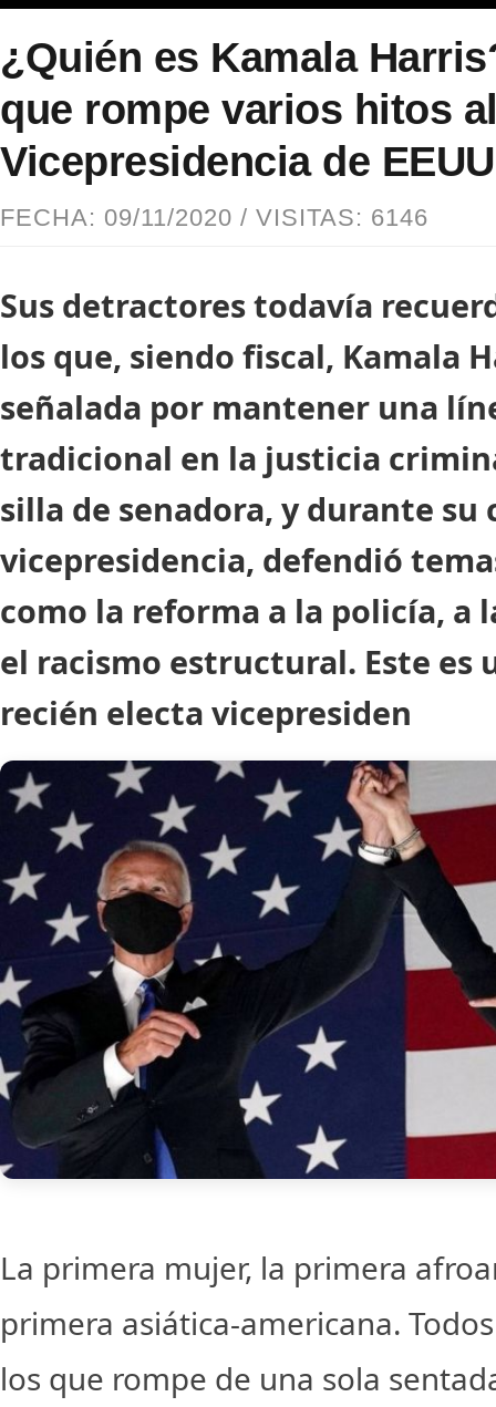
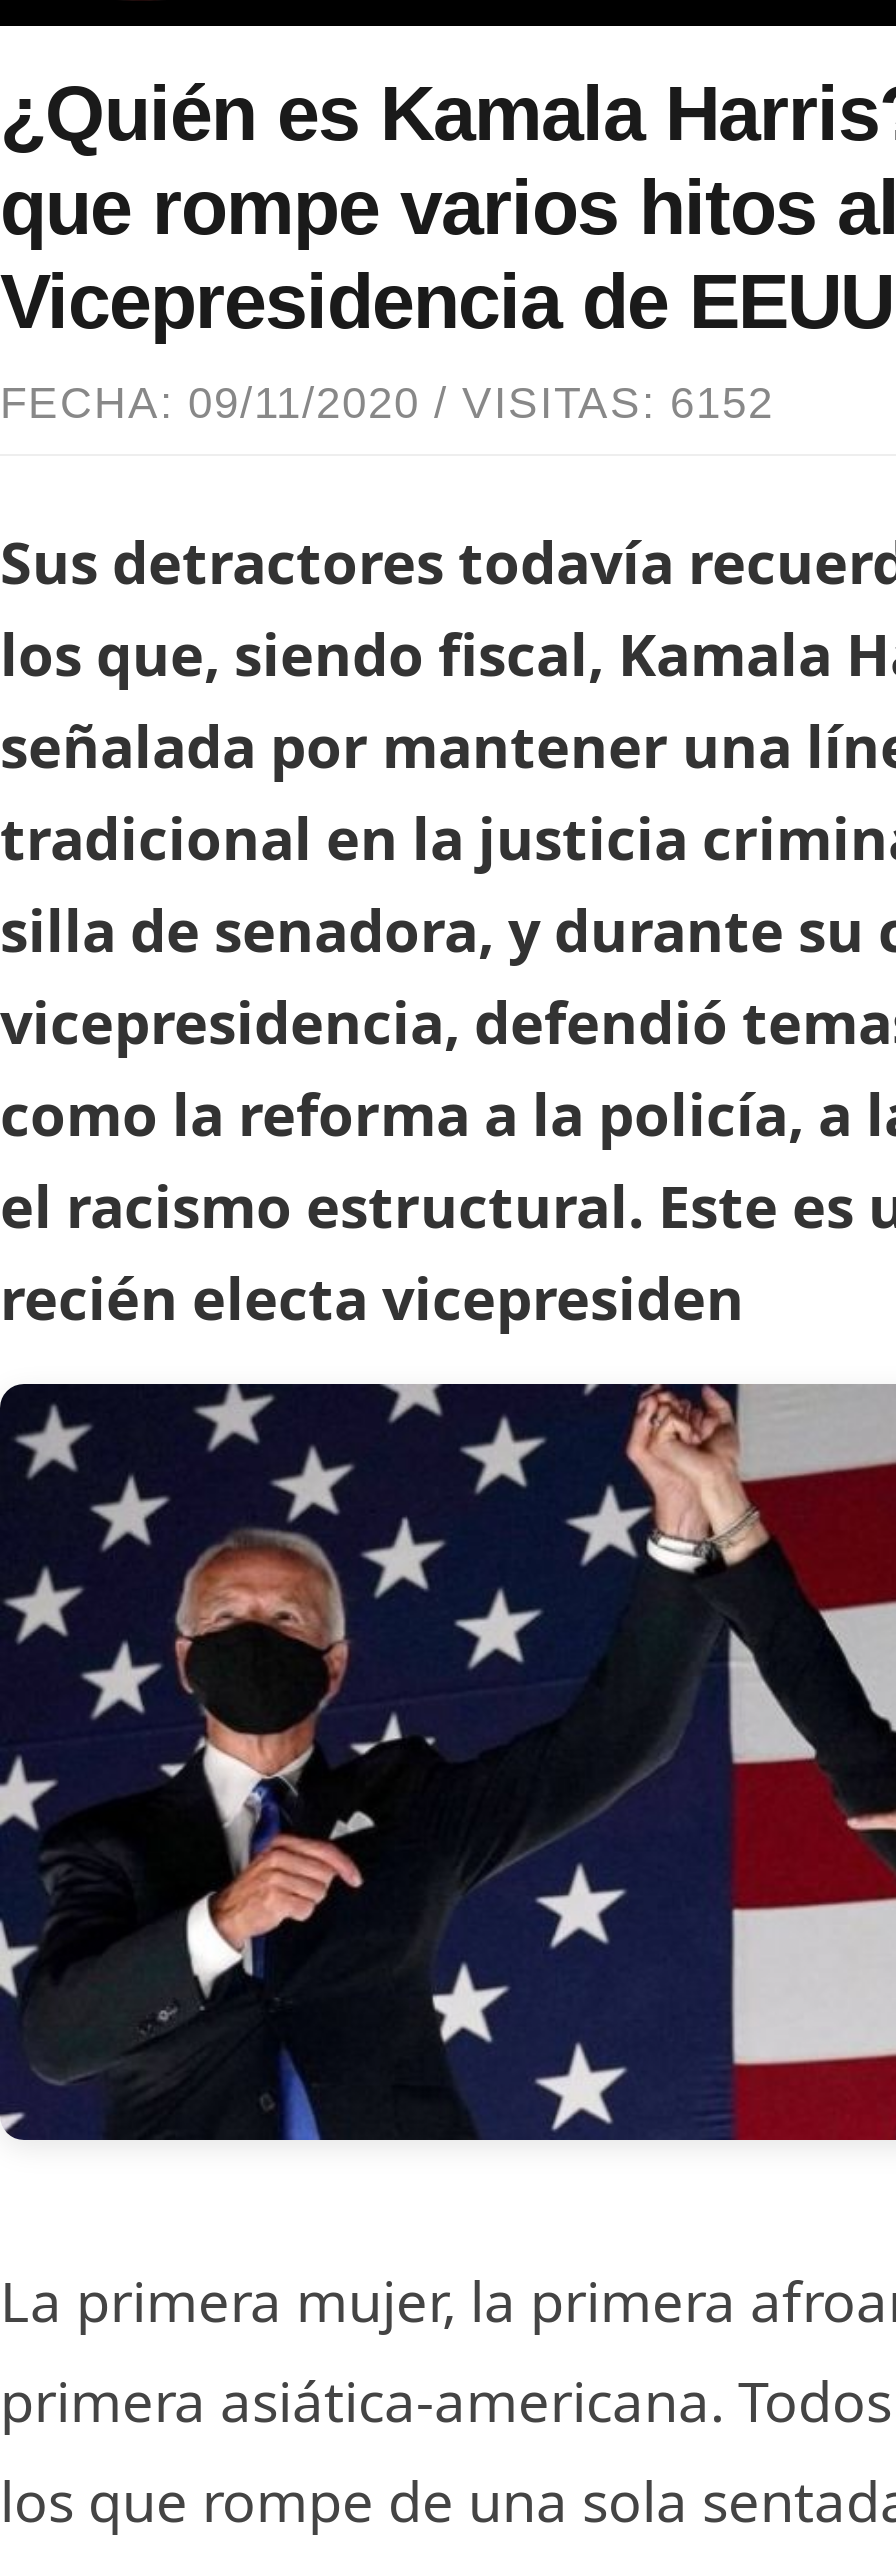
[0,204,428,231] FECHA: 09/11/2020 / VISITAS: 6146 -> [0,378,774,428] FECHA: 09/11/2020 / VISITAS: 6152

